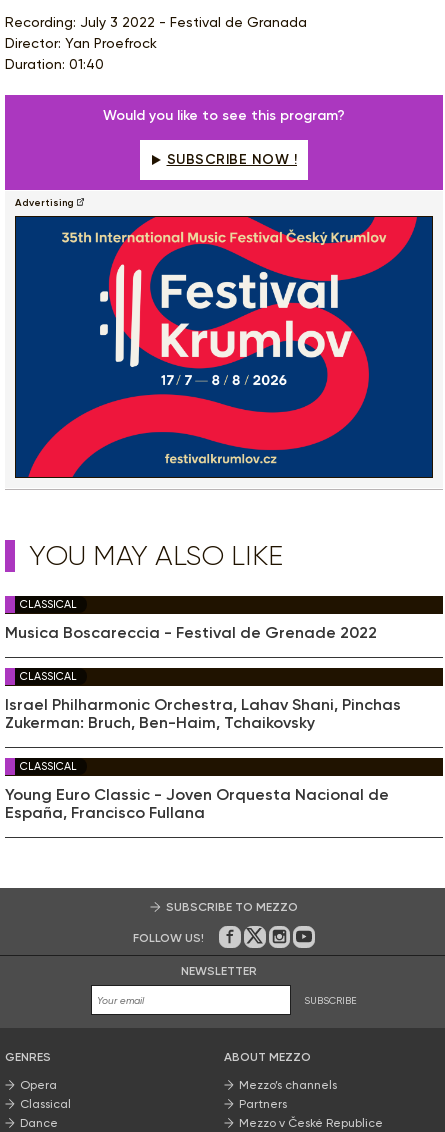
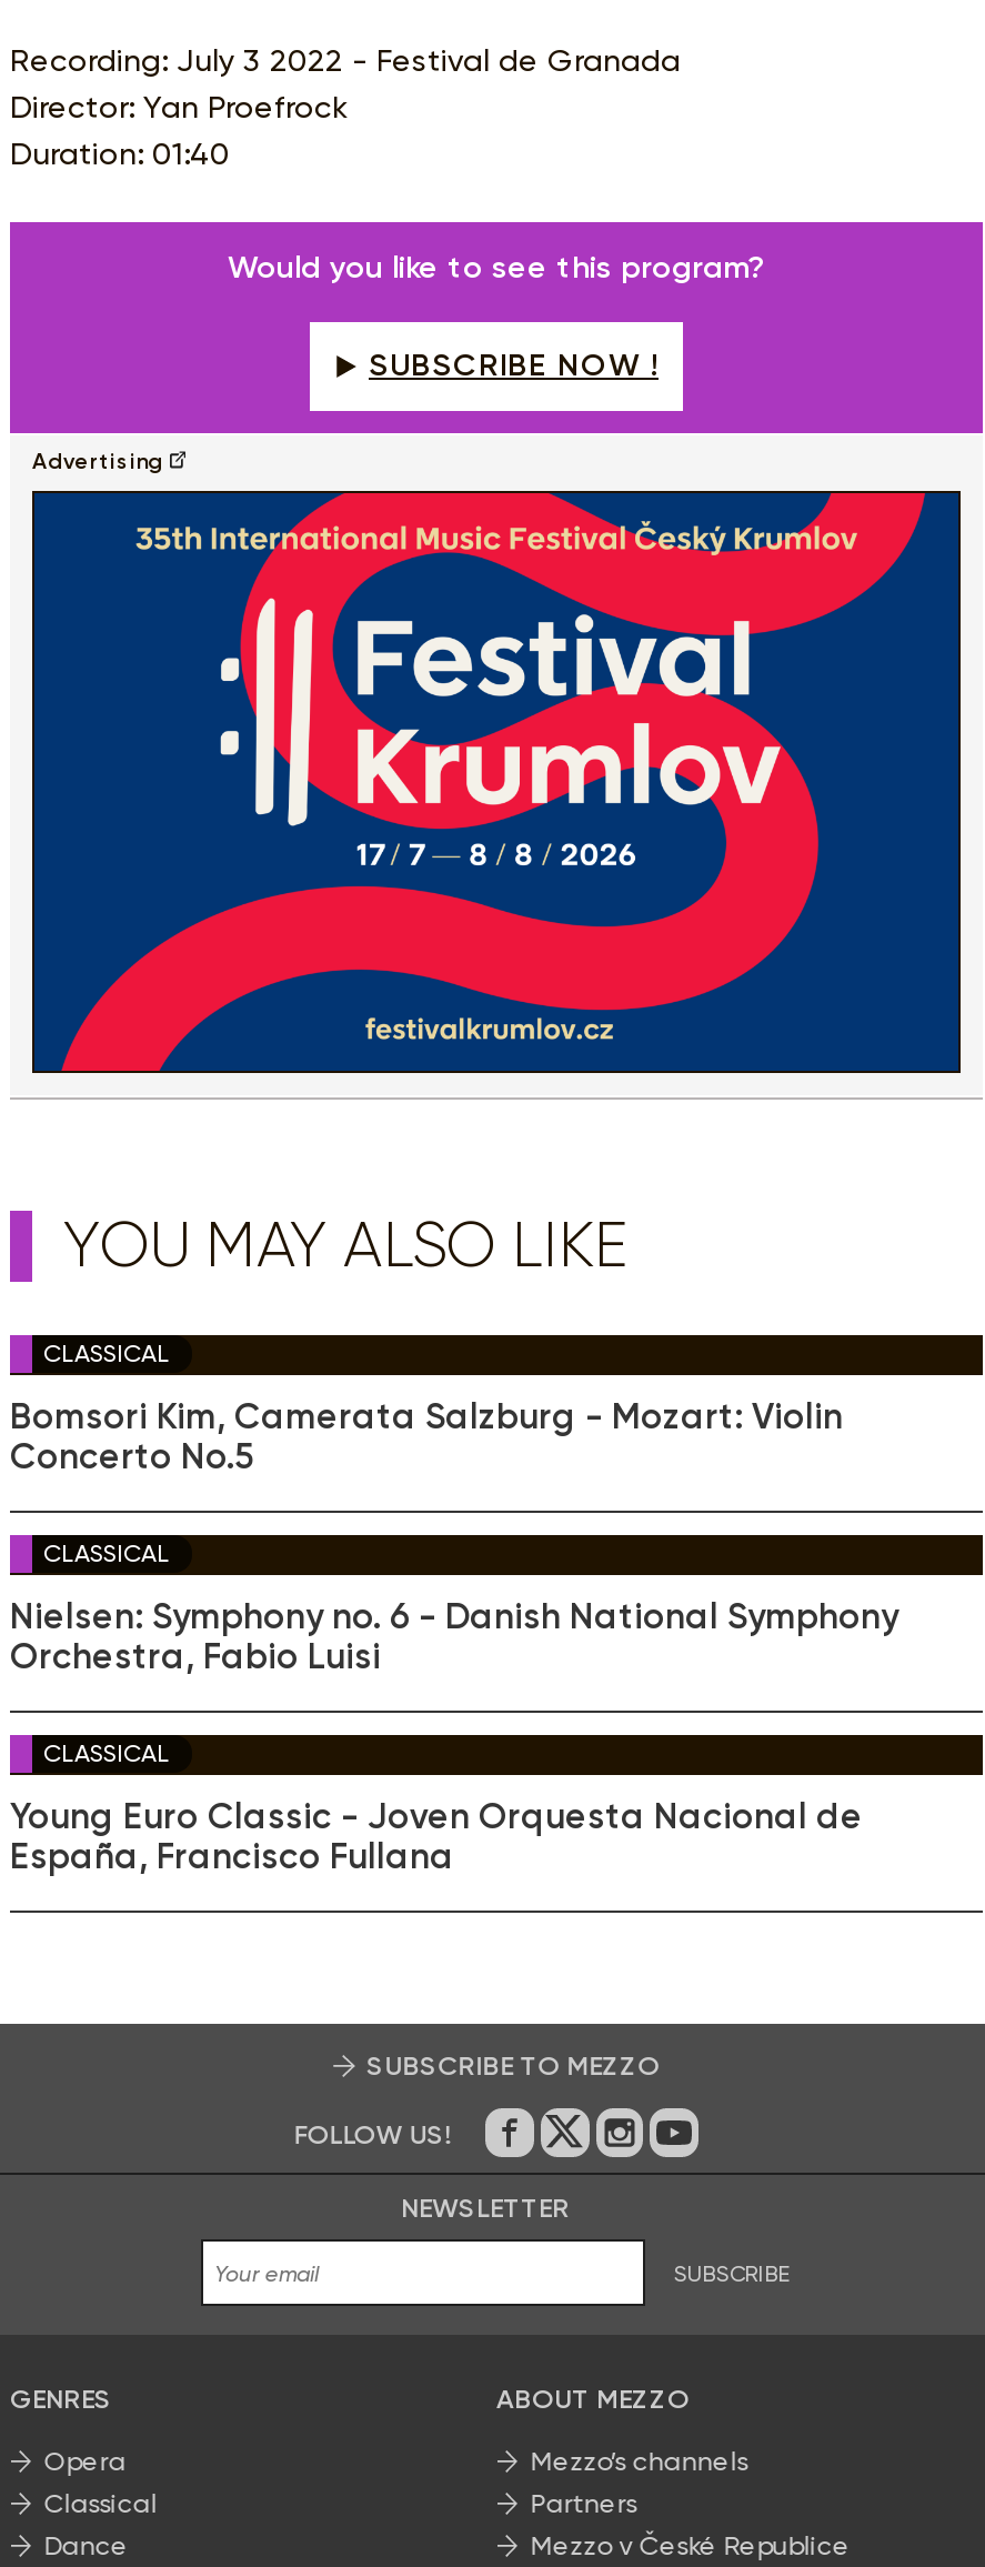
[5,623,377,642] Musica Boscareccia - Festival de Grenade 2022 -> [10,1395,843,1477] Bomsori Kim, Camerata Salzburg - Mozart: Violin | Concerto No.5
[5,695,401,732] Israel Philharmonic Orchestra, Lahav Shani, Pinchas | Zukerman: Bruch, Ben-Haim, Tchaikovsky -> [10,1595,898,1677] Nielsen: Symphony no. 6 - Danish National Symphony | Orchestra, Fabio Luisi

